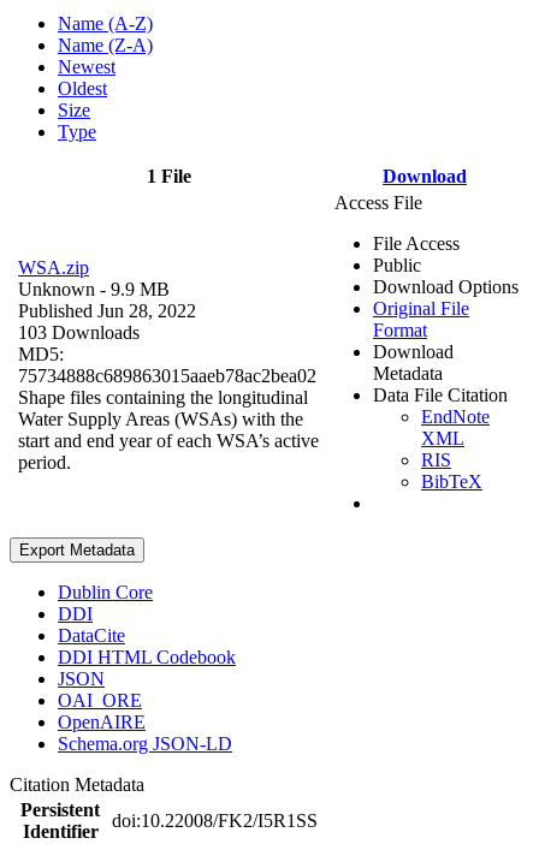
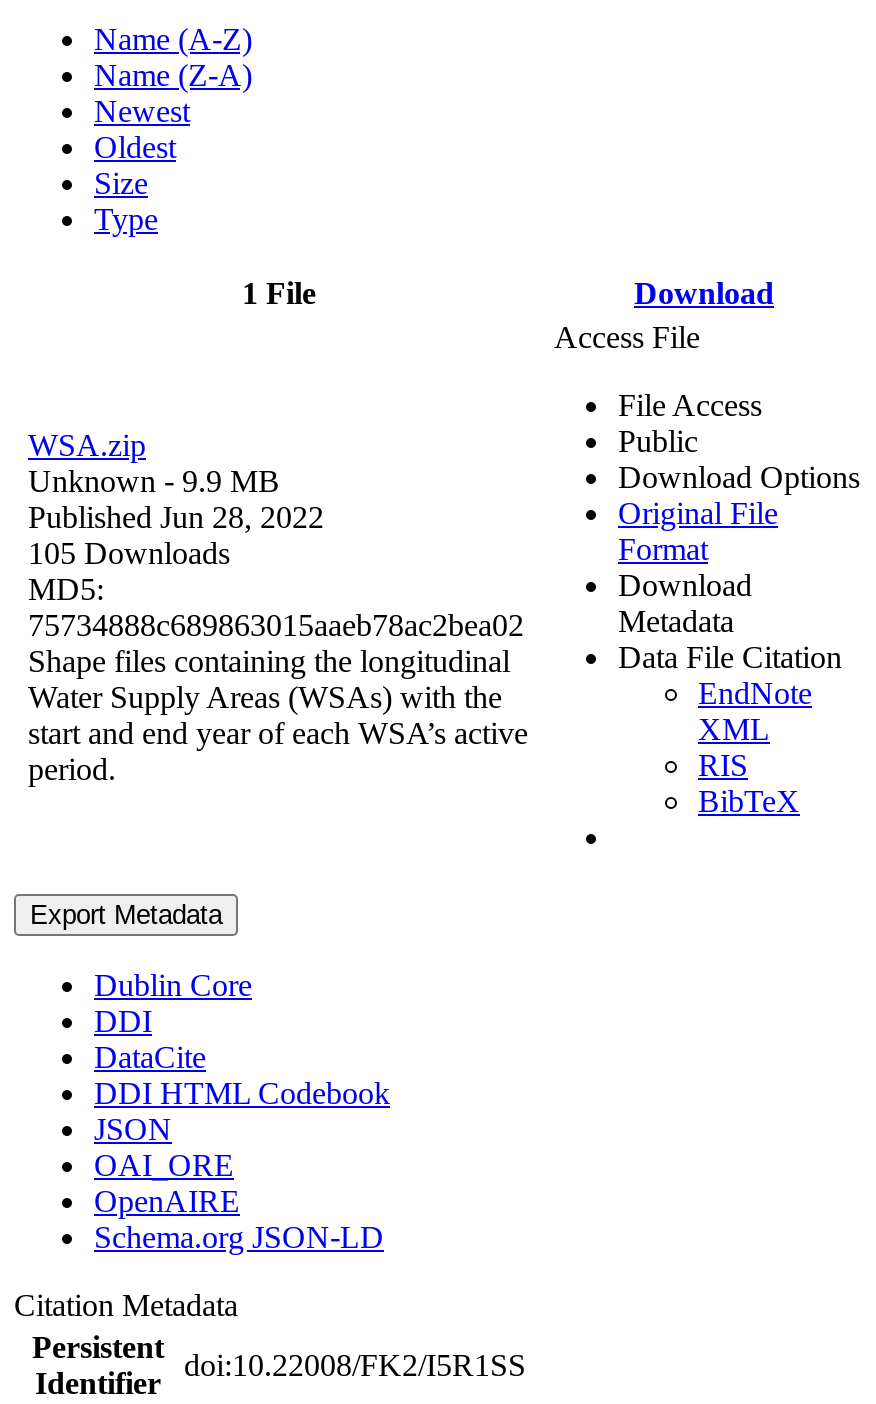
[18,322,140,342] 103 Downloads -> [28,535,230,569] 105 Downloads

